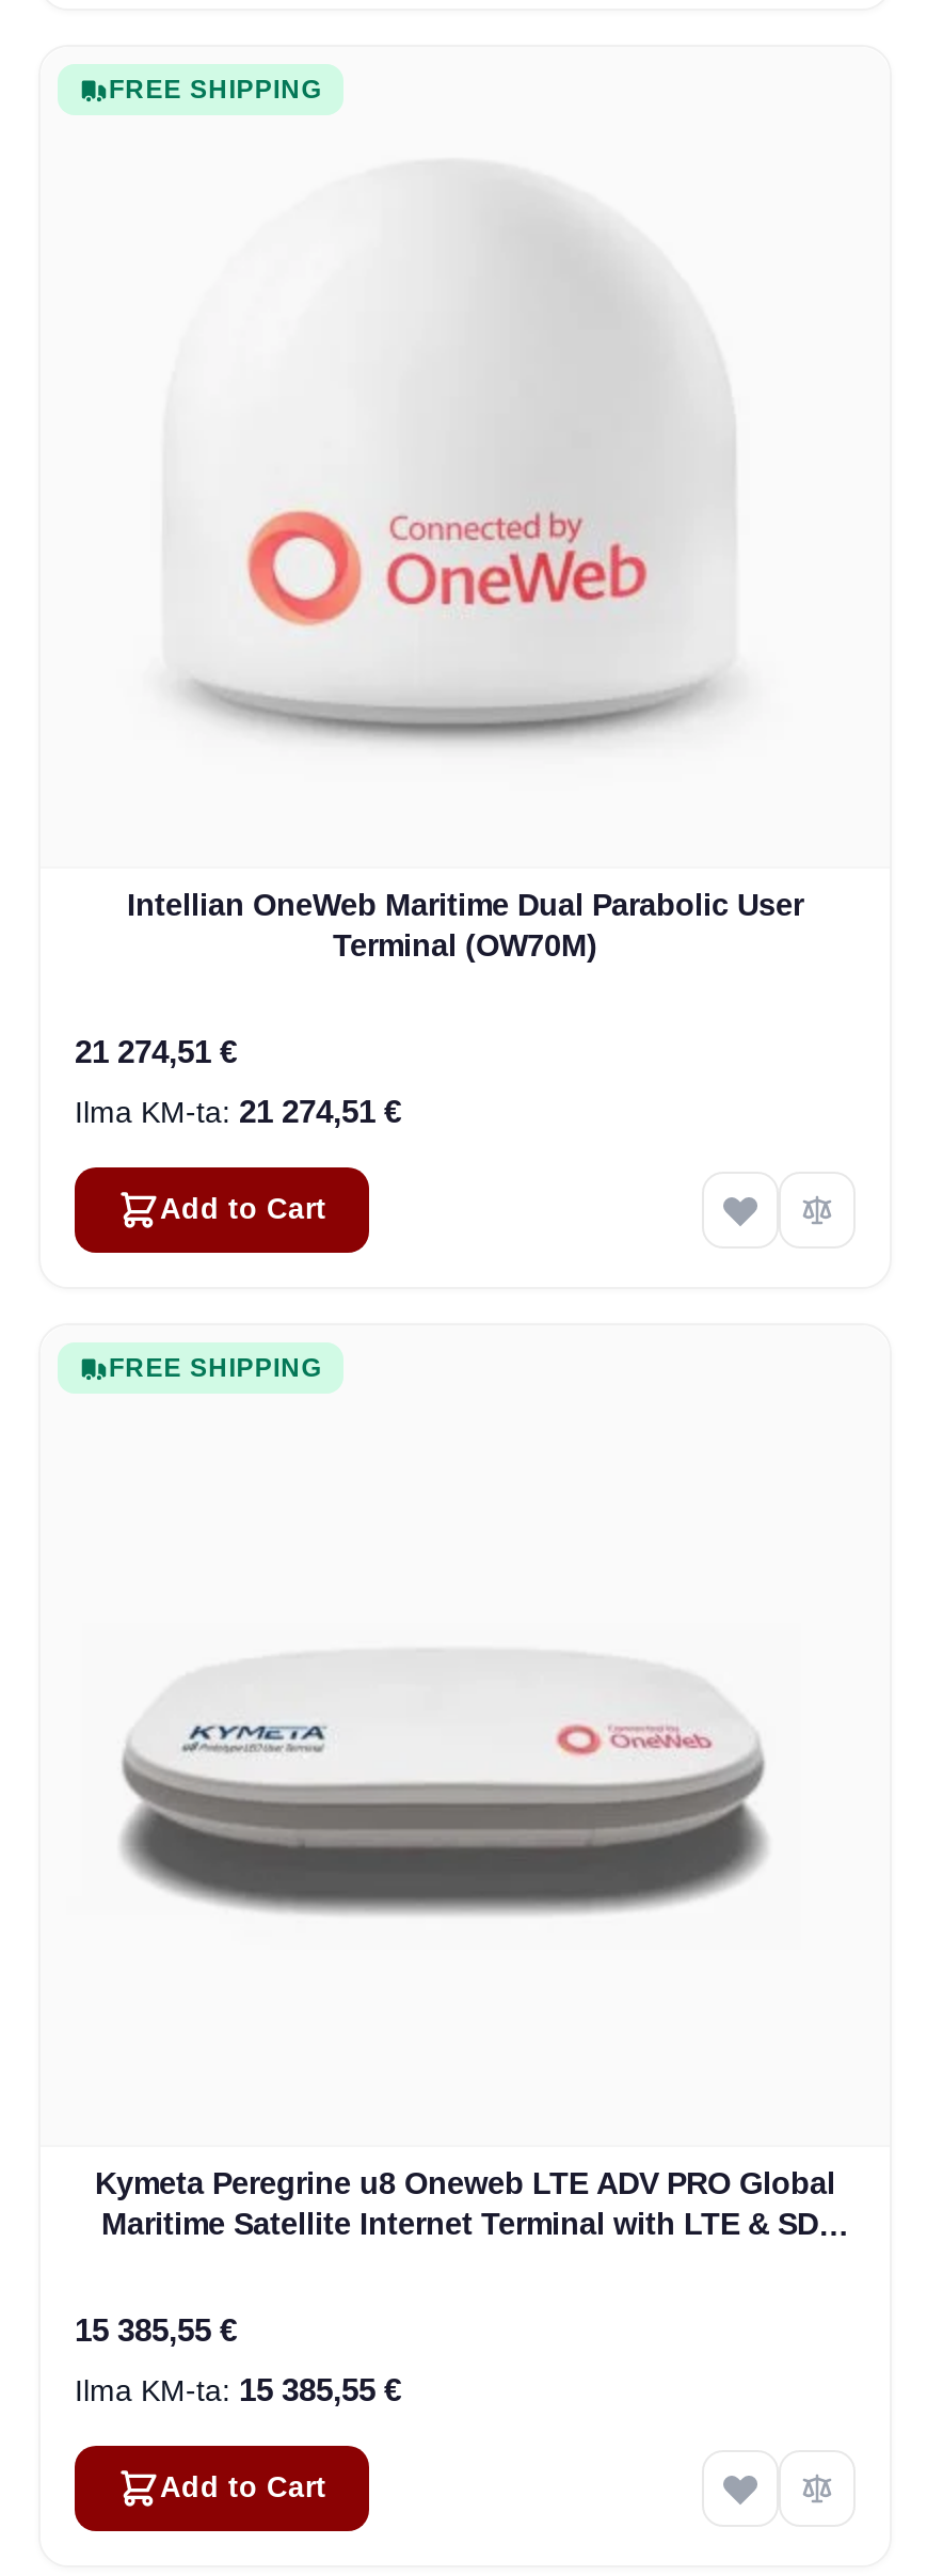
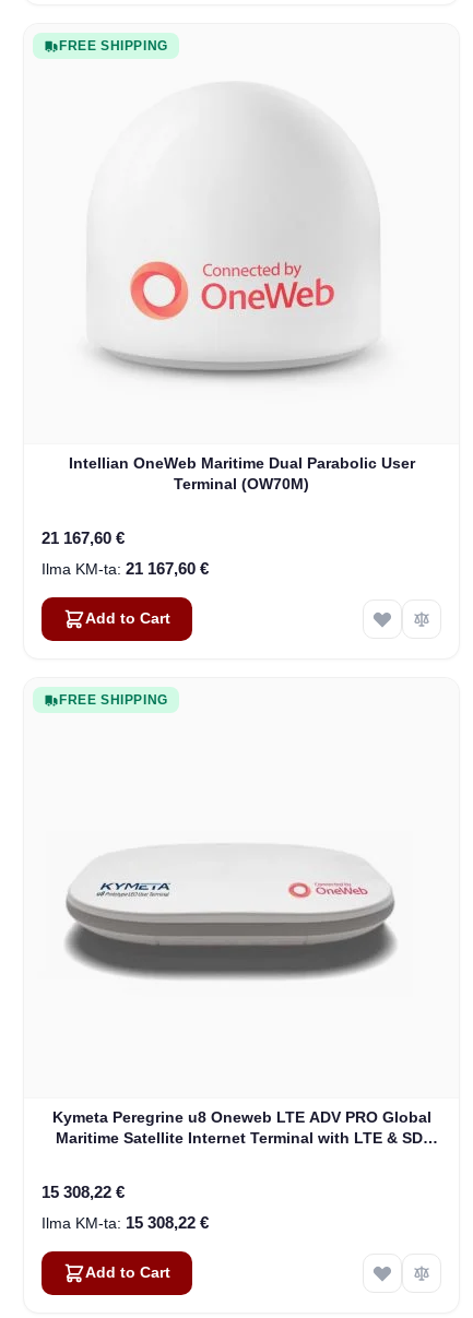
[75,1034,237,1070] 21 274,51 € -> [42,529,125,548] 21 167,60 €
[239,1094,401,1130] 21 274,51 € -> [126,560,209,578] 21 167,60 €
[75,2312,237,2348] 15 385,55 € -> [42,1183,125,1202] 15 308,22 €
[239,2372,401,2408] 15 385,55 € -> [126,1214,209,1232] 15 308,22 €

